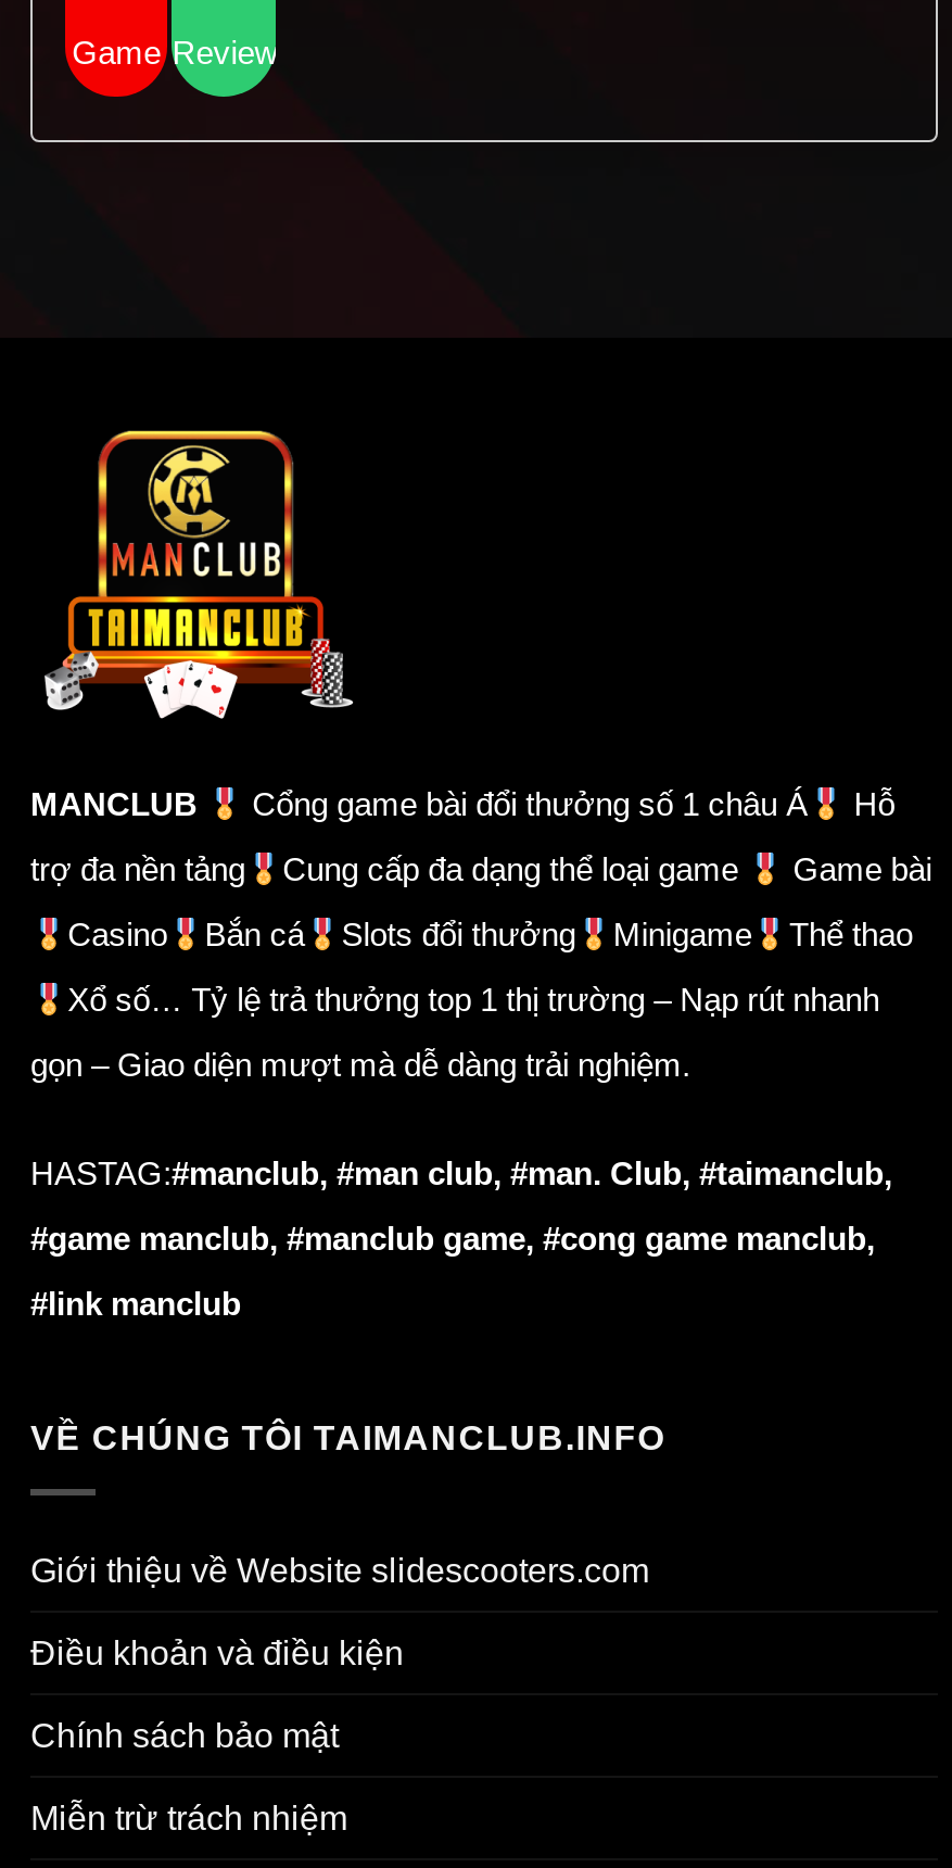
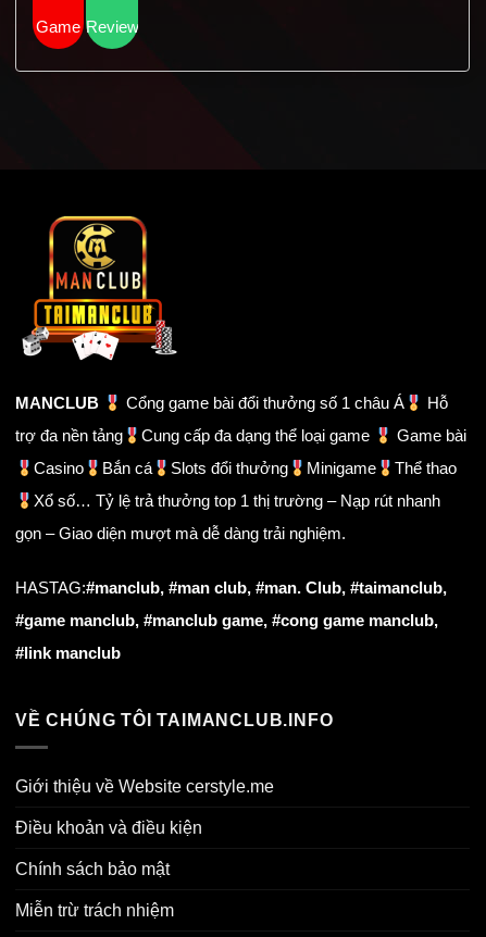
[30,1552,649,1589] Giới thiệu về Website slidescooters.com -> [15,777,274,796] Giới thiệu về Website cerstyle.me

